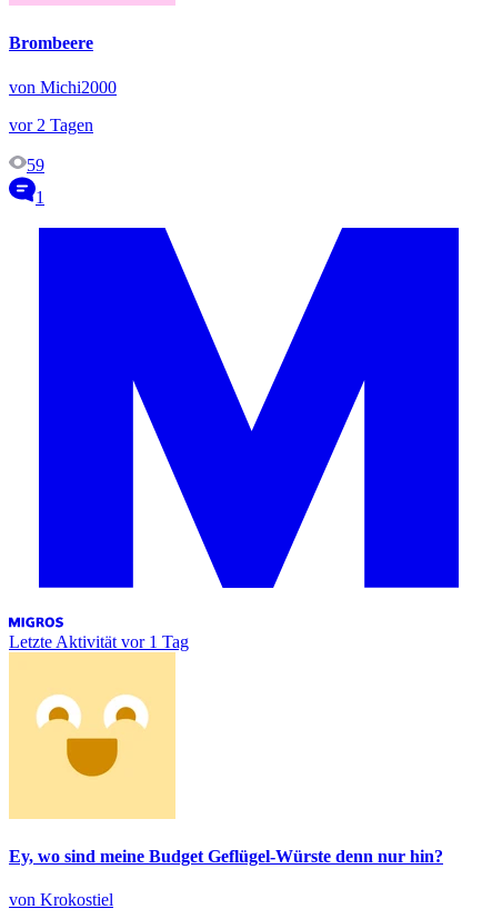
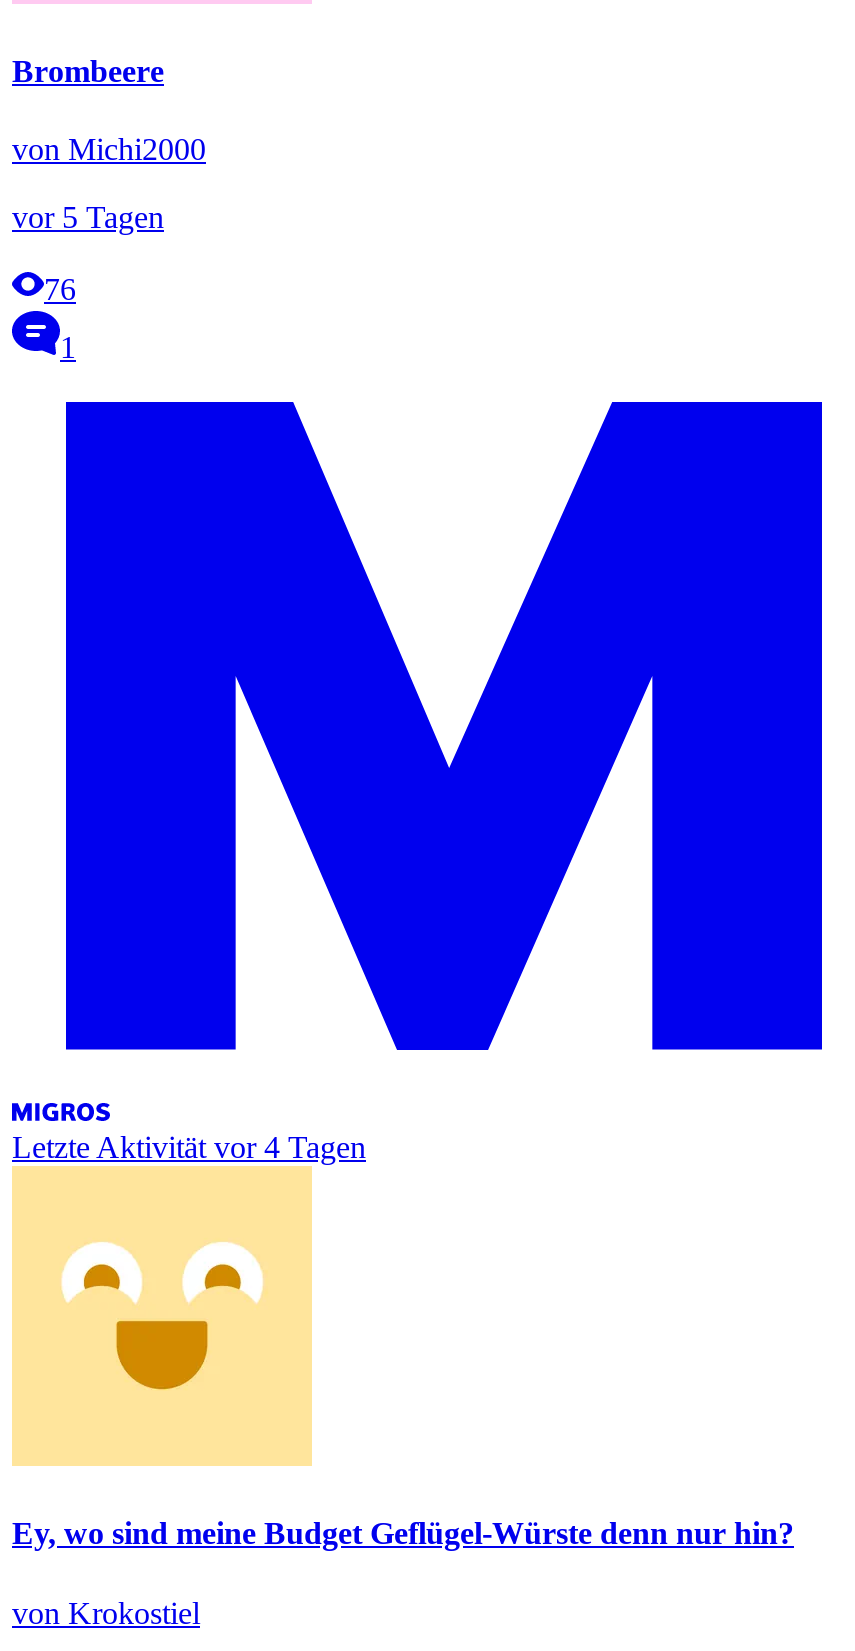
[9,115,93,134] vor 2 Tagen -> [12,200,164,234] vor 5 Tagen
[27,155,44,174] 59 -> [44,272,76,306] 76
[9,632,189,651] Letzte Aktivität vor 1 Tag -> [12,1130,366,1164] Letzte Aktivität vor 4 Tagen

